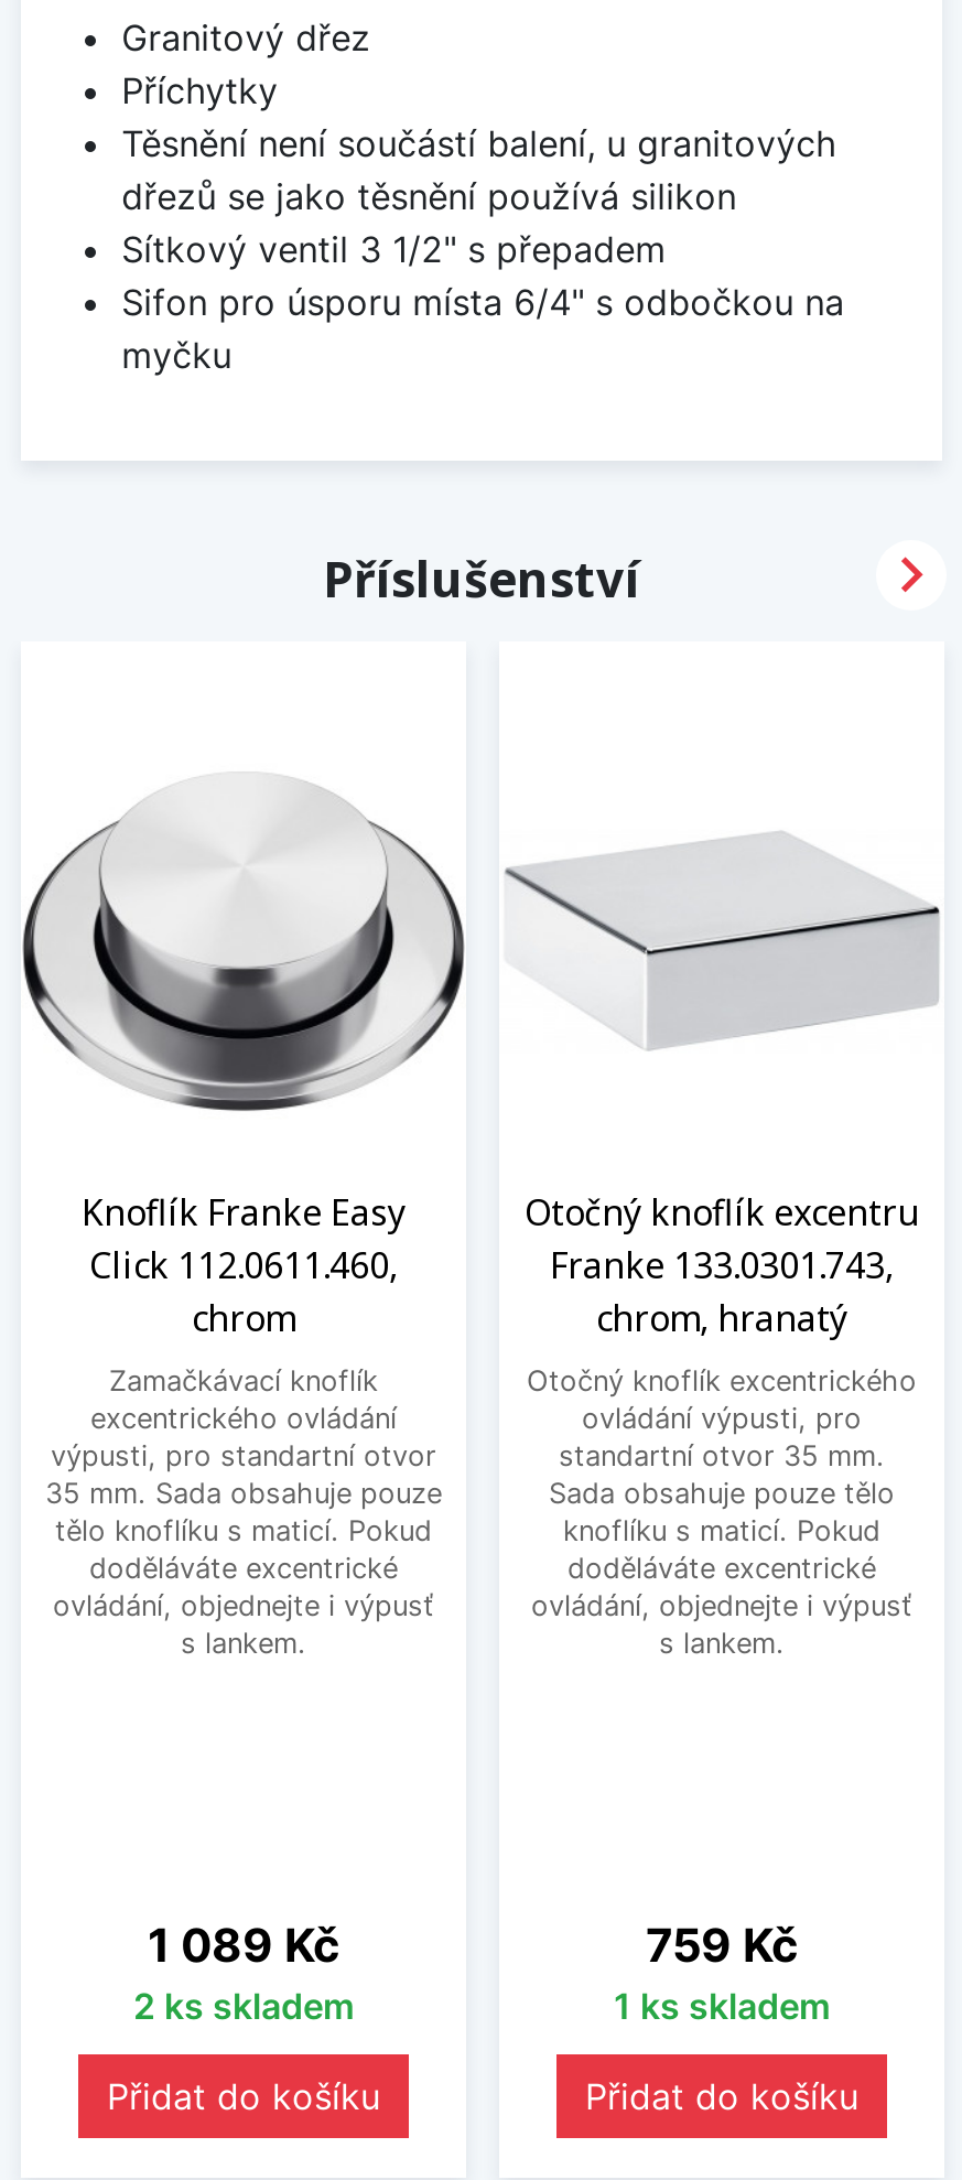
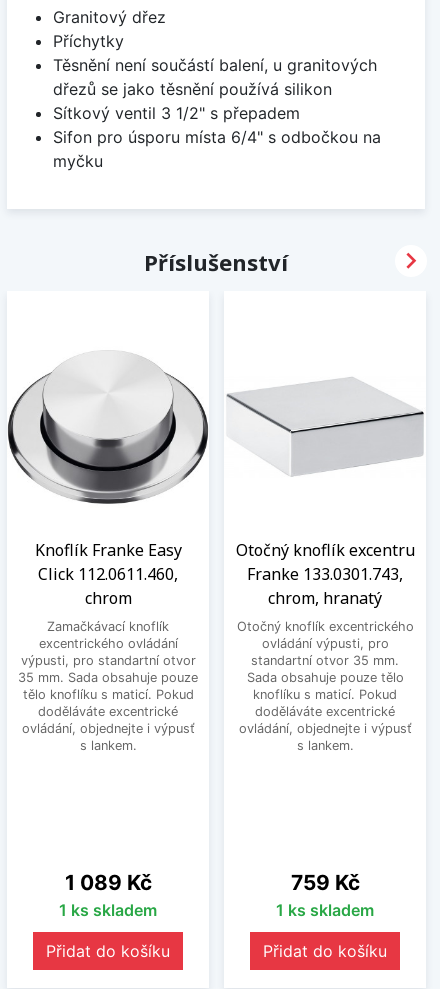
[133,1984,354,2028] 2 ks skladem -> [59,900,157,920] 1 ks skladem

